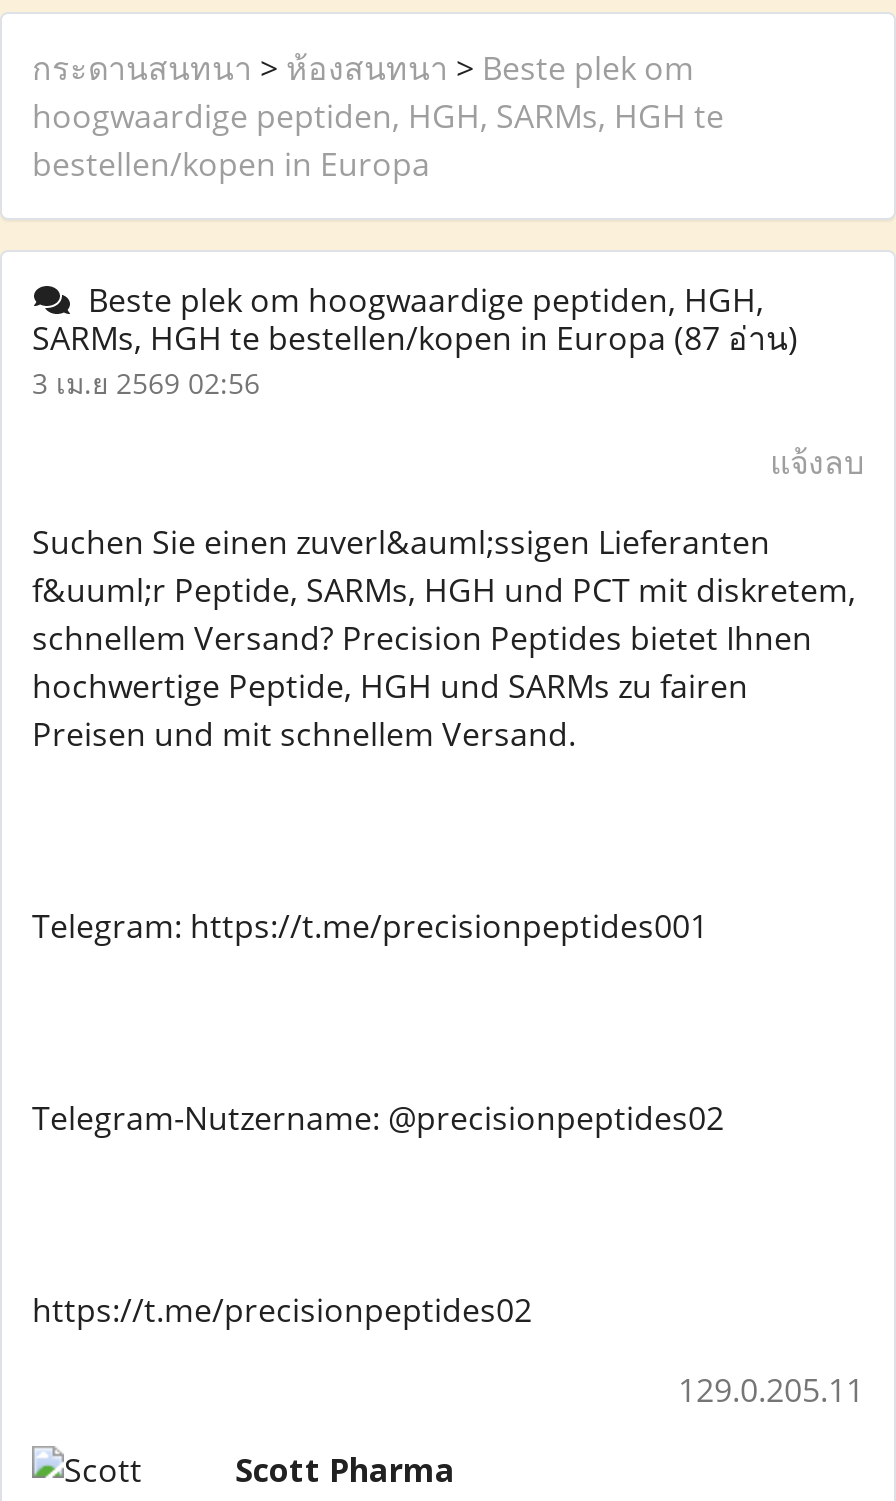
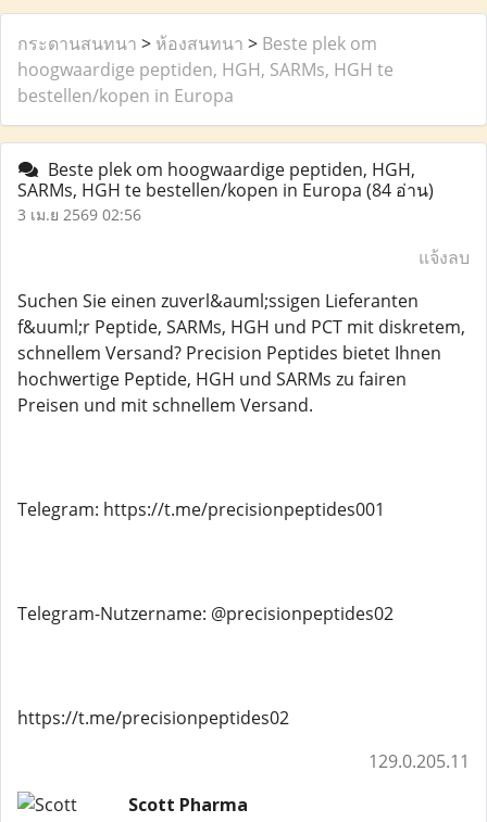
[32,316,798,360] SARMs, HGH te bestellen/kopen in Europa(87 อ่าน) -> [17,178,434,202] SARMs, HGH te bestellen/kopen in Europa(84 อ่าน)

